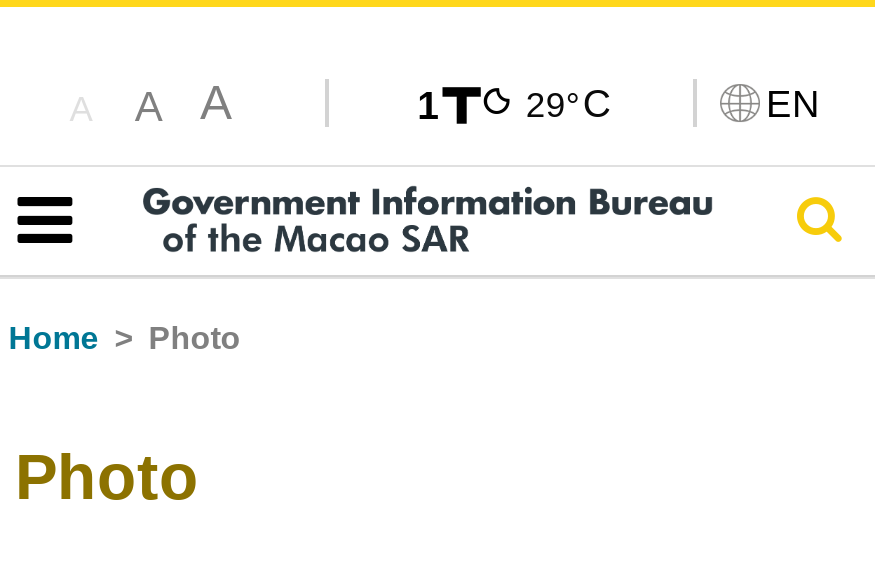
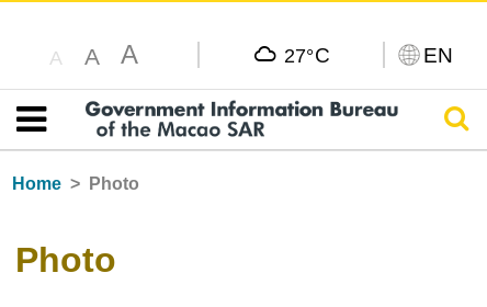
[417,80,611,127] 1 | 29° C -> [284,42,330,66] 27° C

